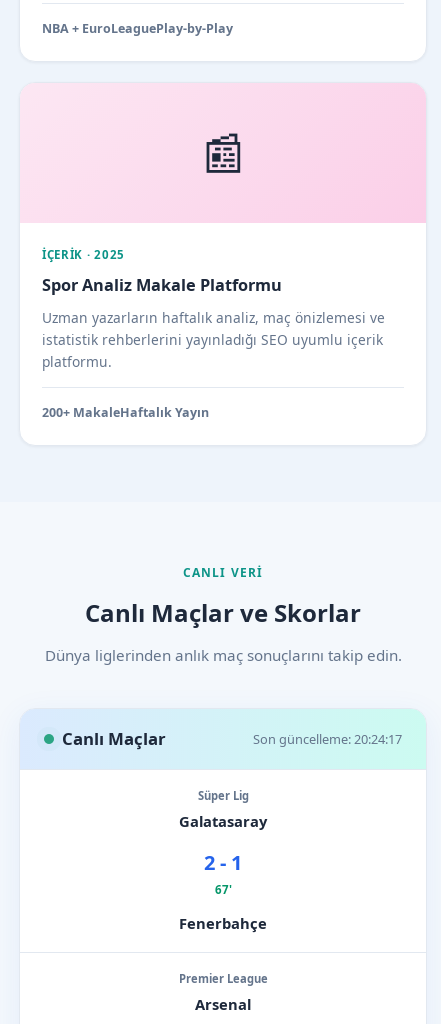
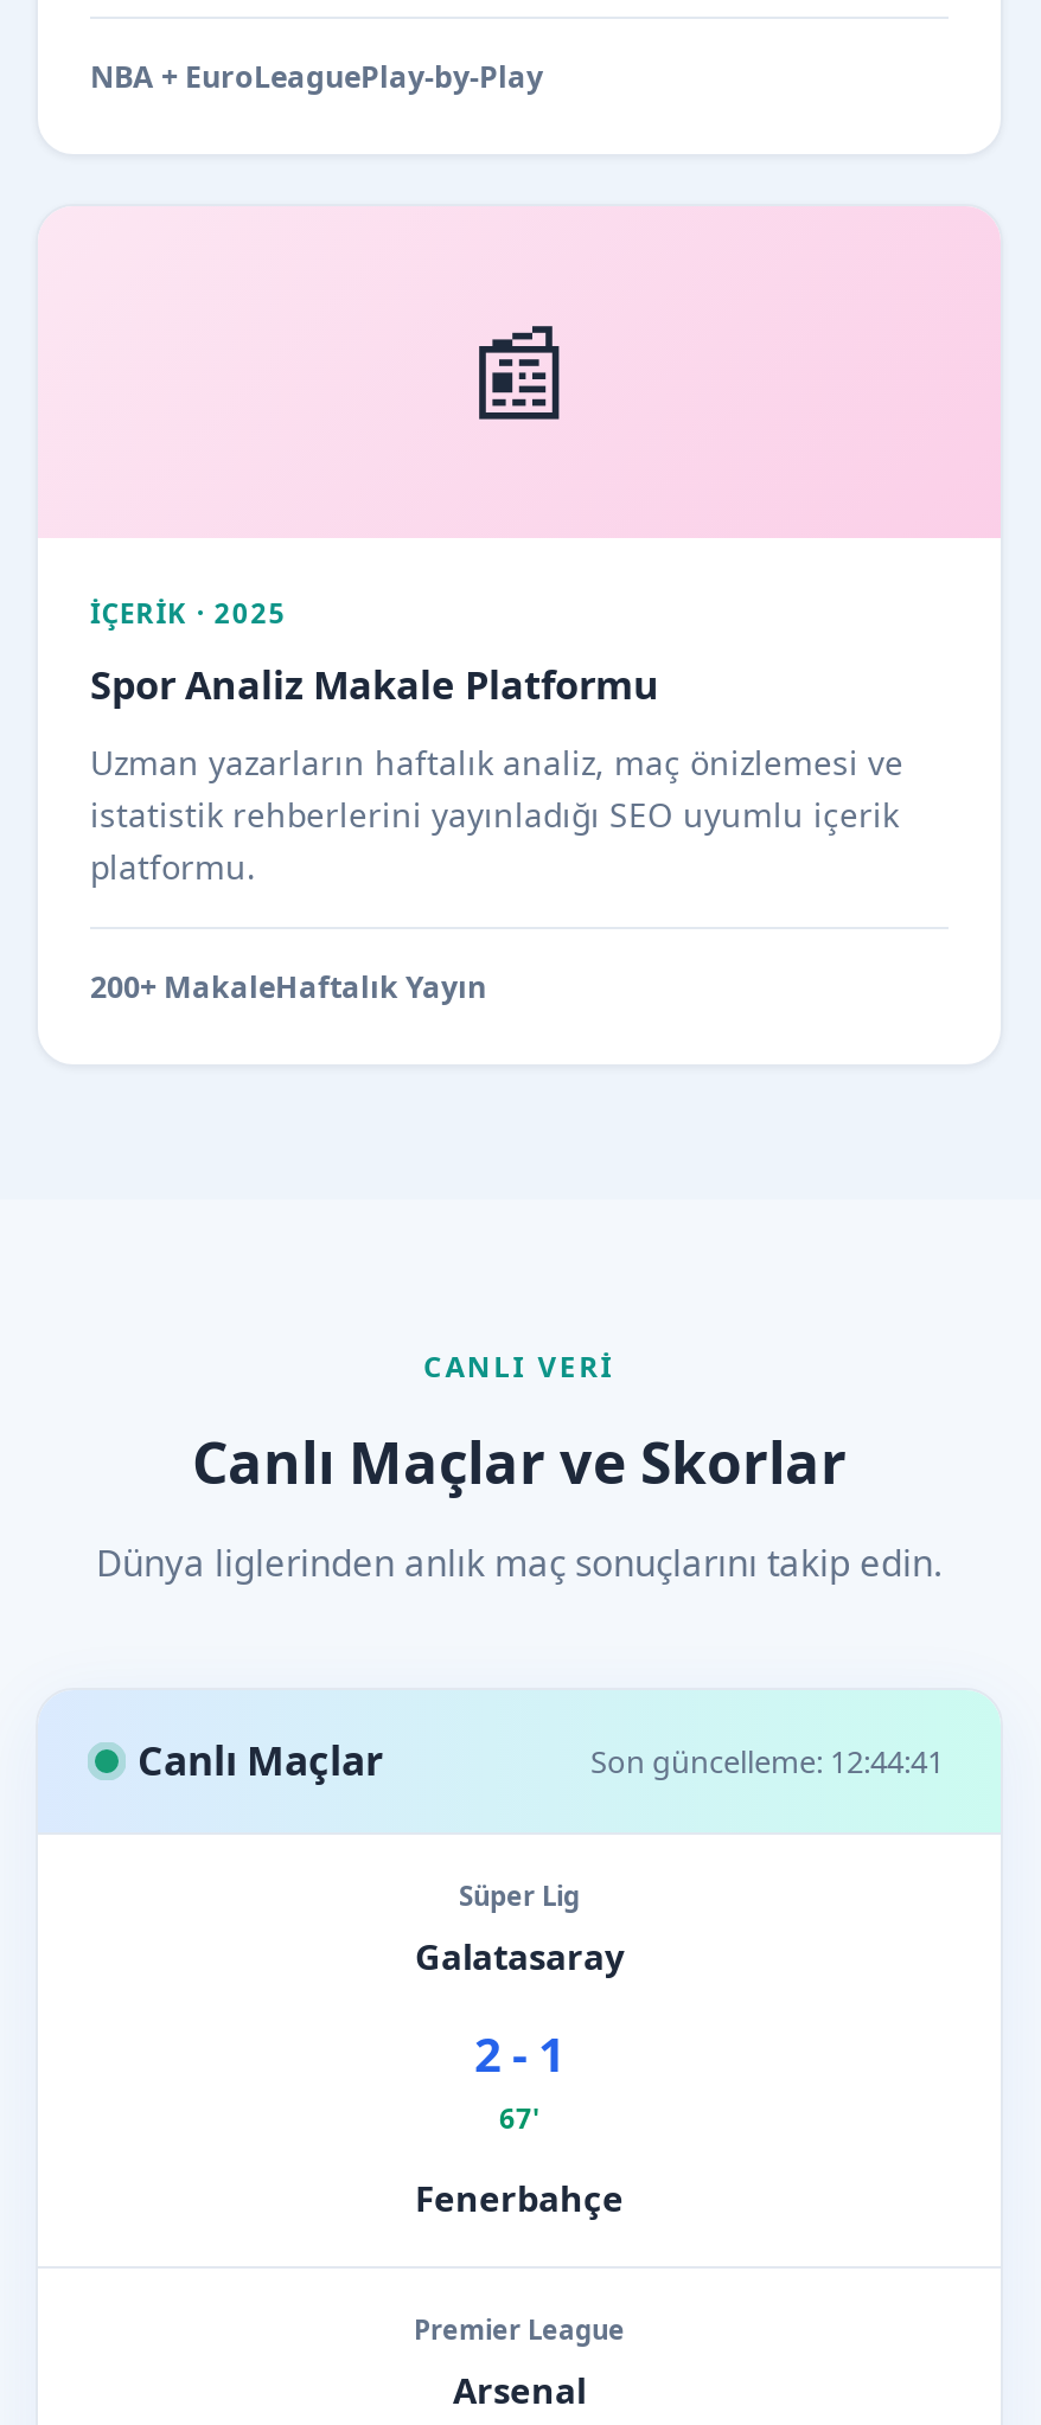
[253,729,402,747] Son güncelleme: 20:24:17 -> [590,1739,944,1781] Son güncelleme: 12:44:41

